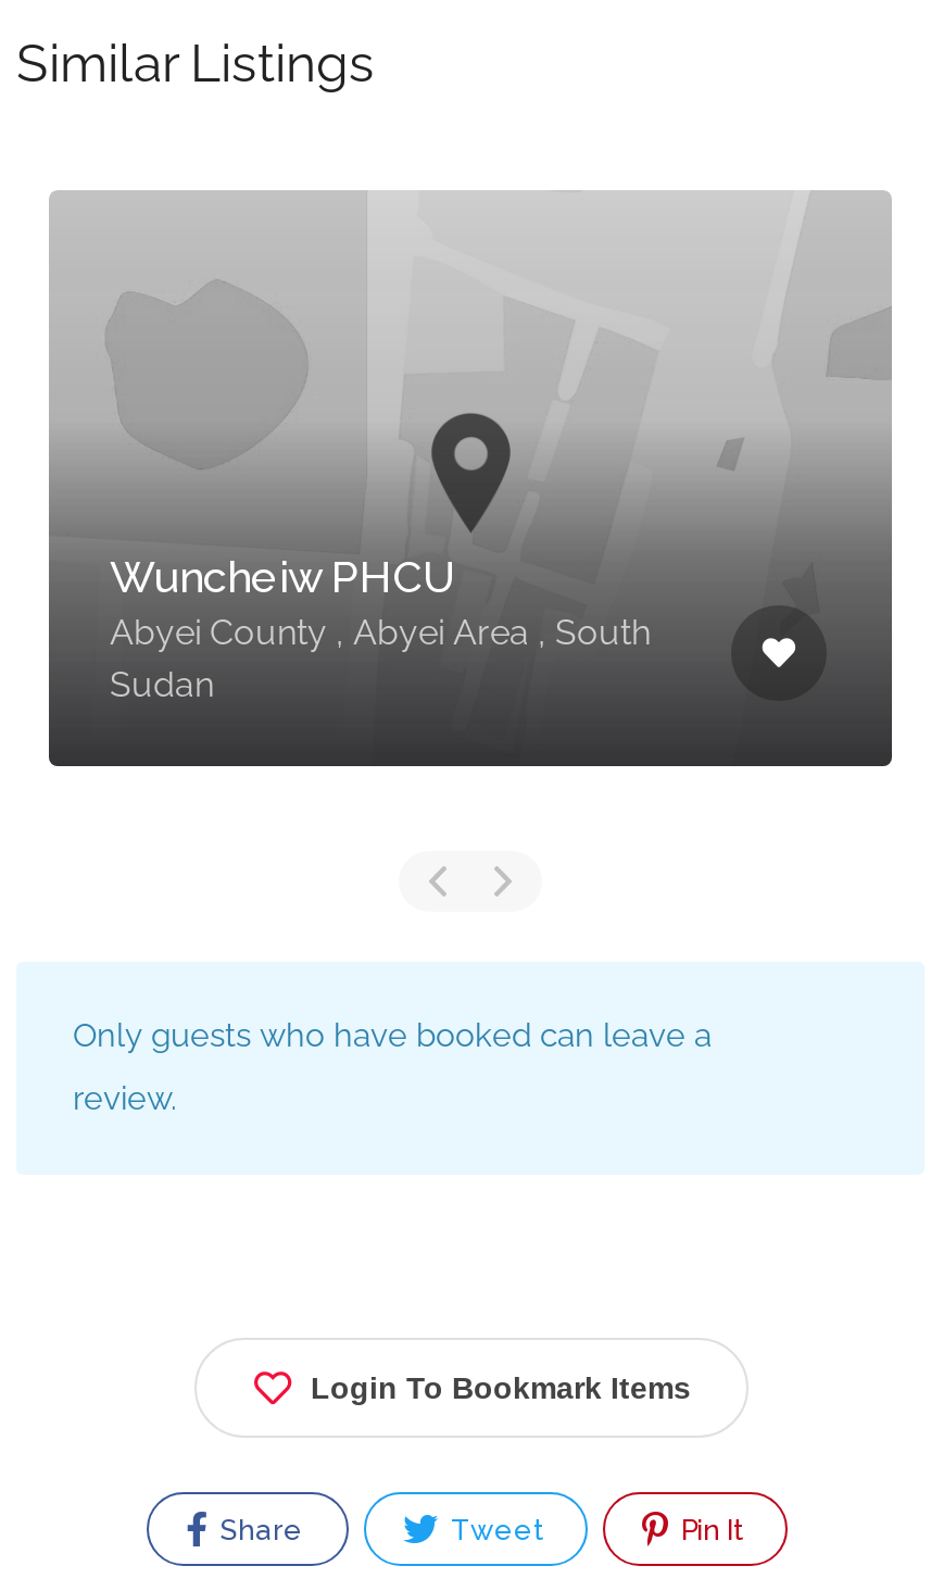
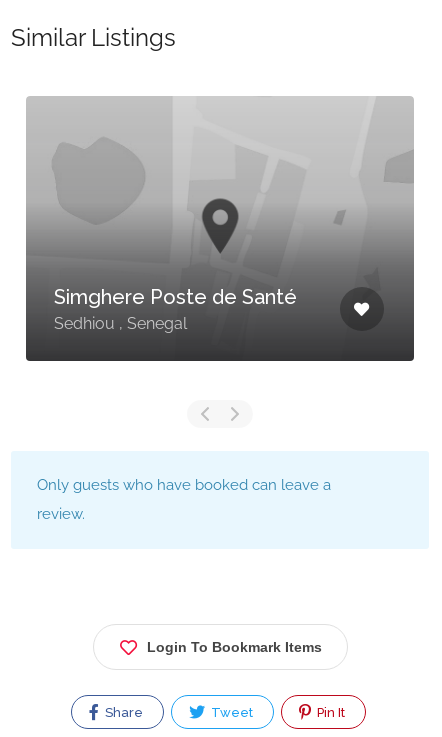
[110,551,651,705] Wuncheiw PHCU | Abyei County , Abyei Area , South | Sudan -> [54,285,297,333] Simghere Poste de Santé | Sedhiou , Senegal

